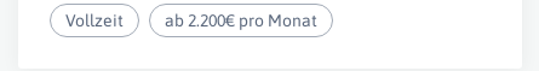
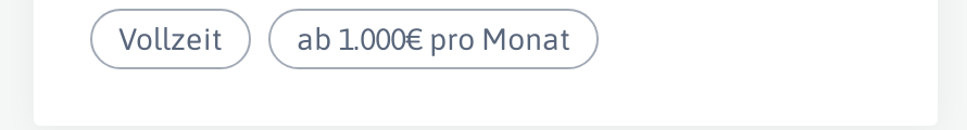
[165,11,317,30] ab 2.200€ pro Monat -> [297,22,571,56] ab 1.000€ pro Monat

